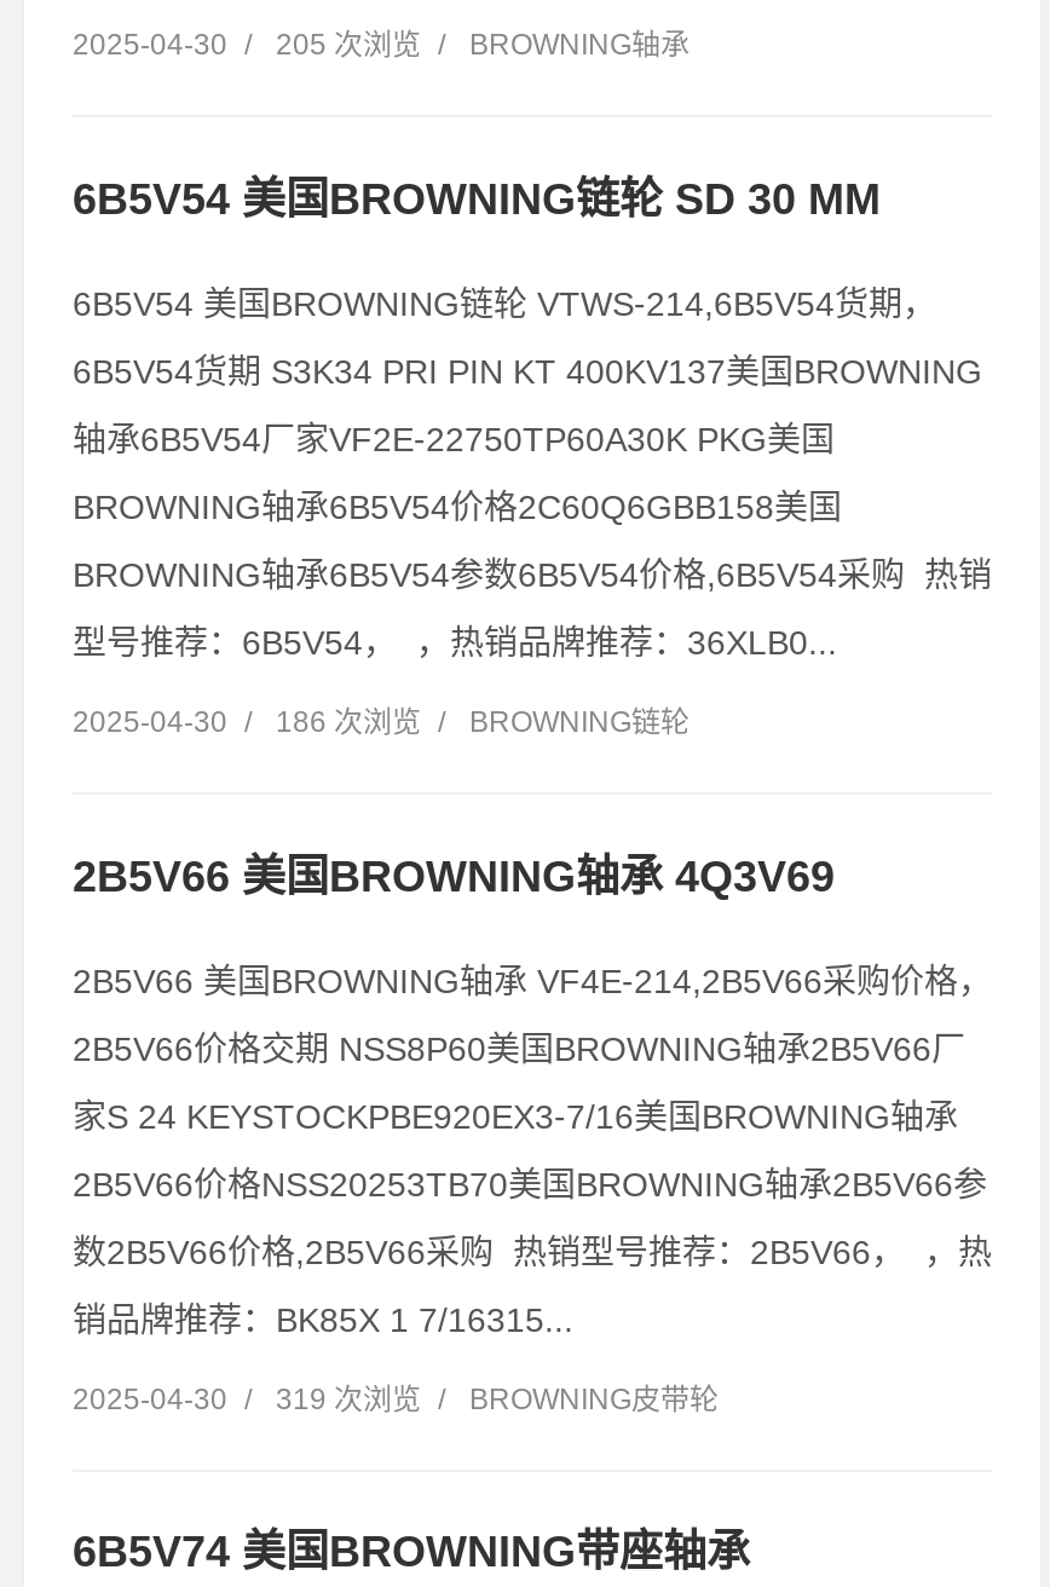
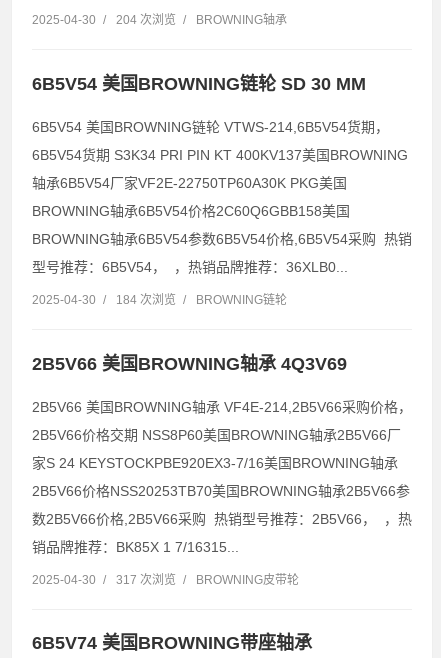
[73,28,690,62] 2025-04-30 / 205 次浏览 / BROWNING轴承 -> [32,13,287,27] 2025-04-30 / 204 次浏览 / BROWNING轴承
[73,705,690,739] 2025-04-30 / 186 次浏览 / BROWNING链轮 -> [32,293,287,307] 2025-04-30 / 184 次浏览 / BROWNING链轮
[73,1382,719,1415] 2025-04-30 / 319 次浏览 / BROWNING皮带轮 -> [32,573,299,587] 2025-04-30 / 317 次浏览 / BROWNING皮带轮

